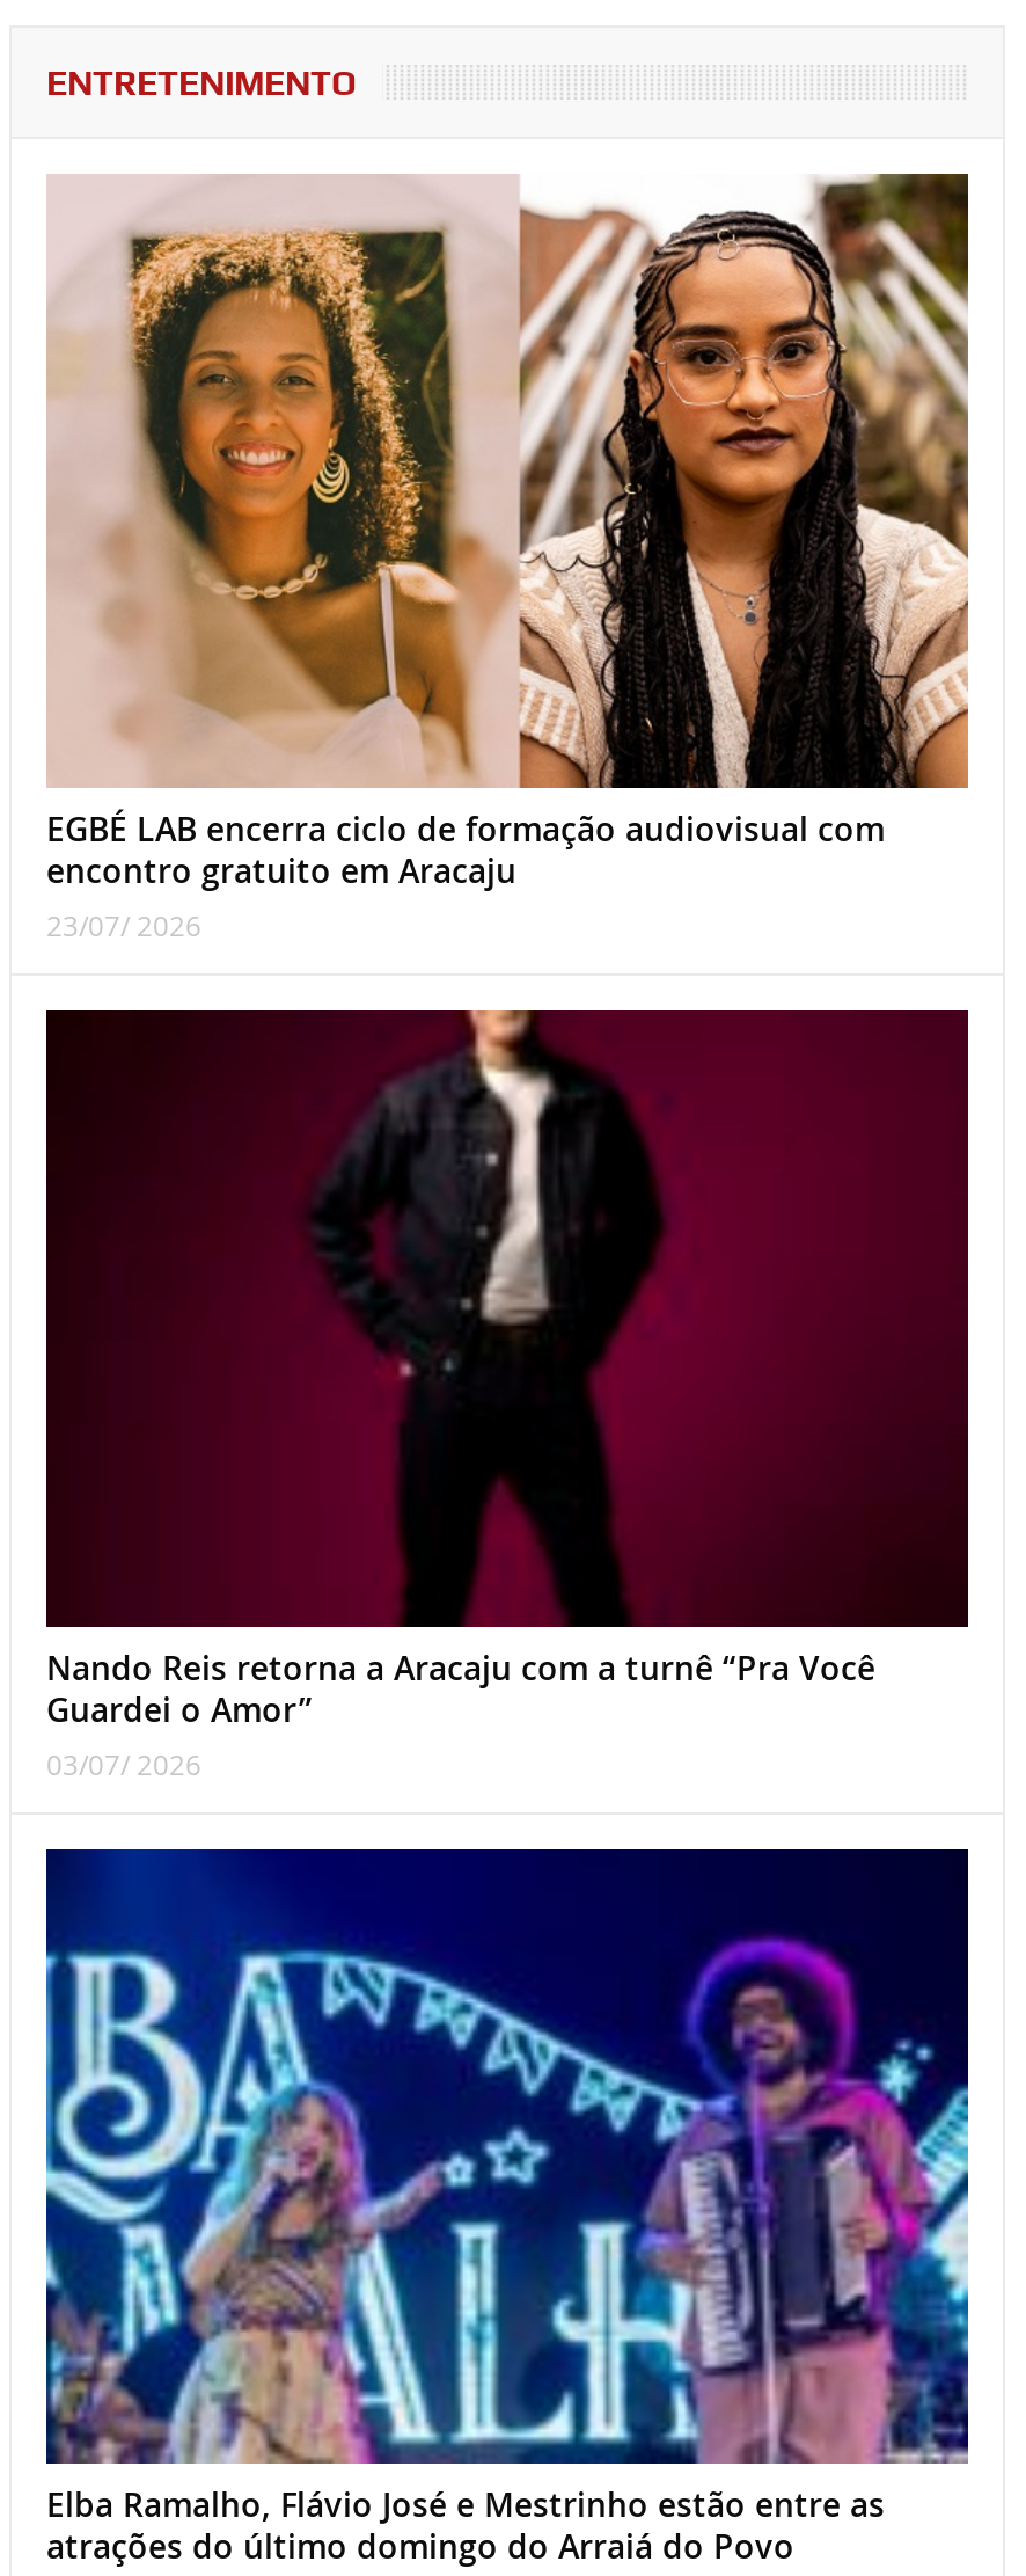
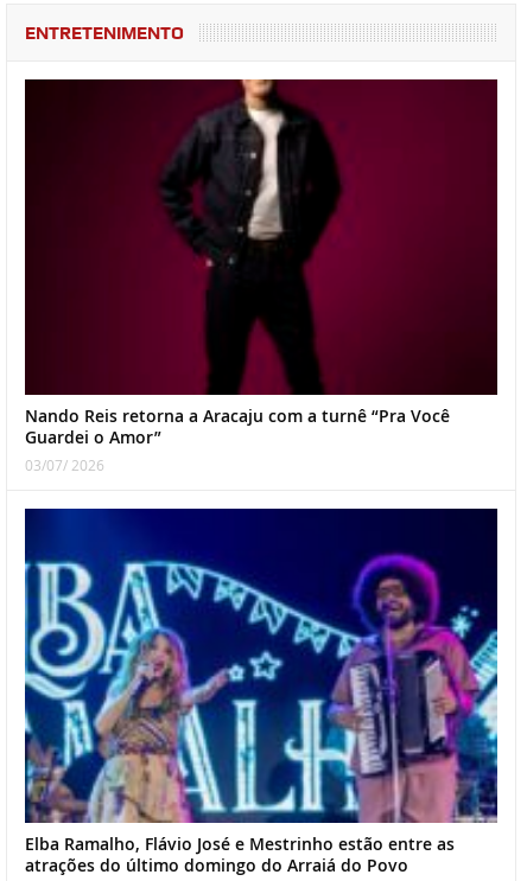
[46,173,970,943] [image] | EGBÉ LAB encerra ciclo de formação audiovisual com | encontro gratuito em Aracaju | 23/07/ 2026 -> none

